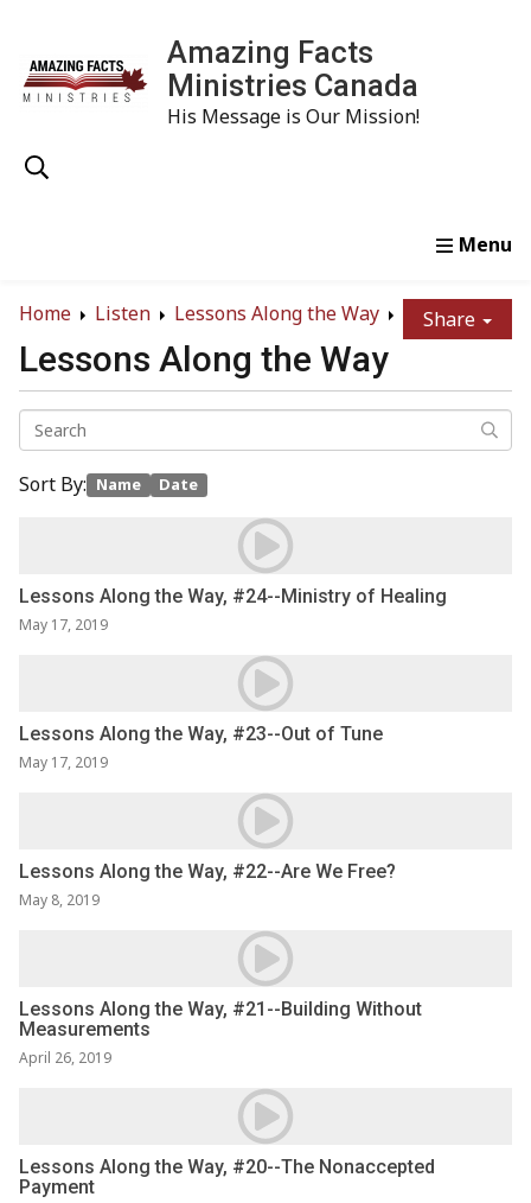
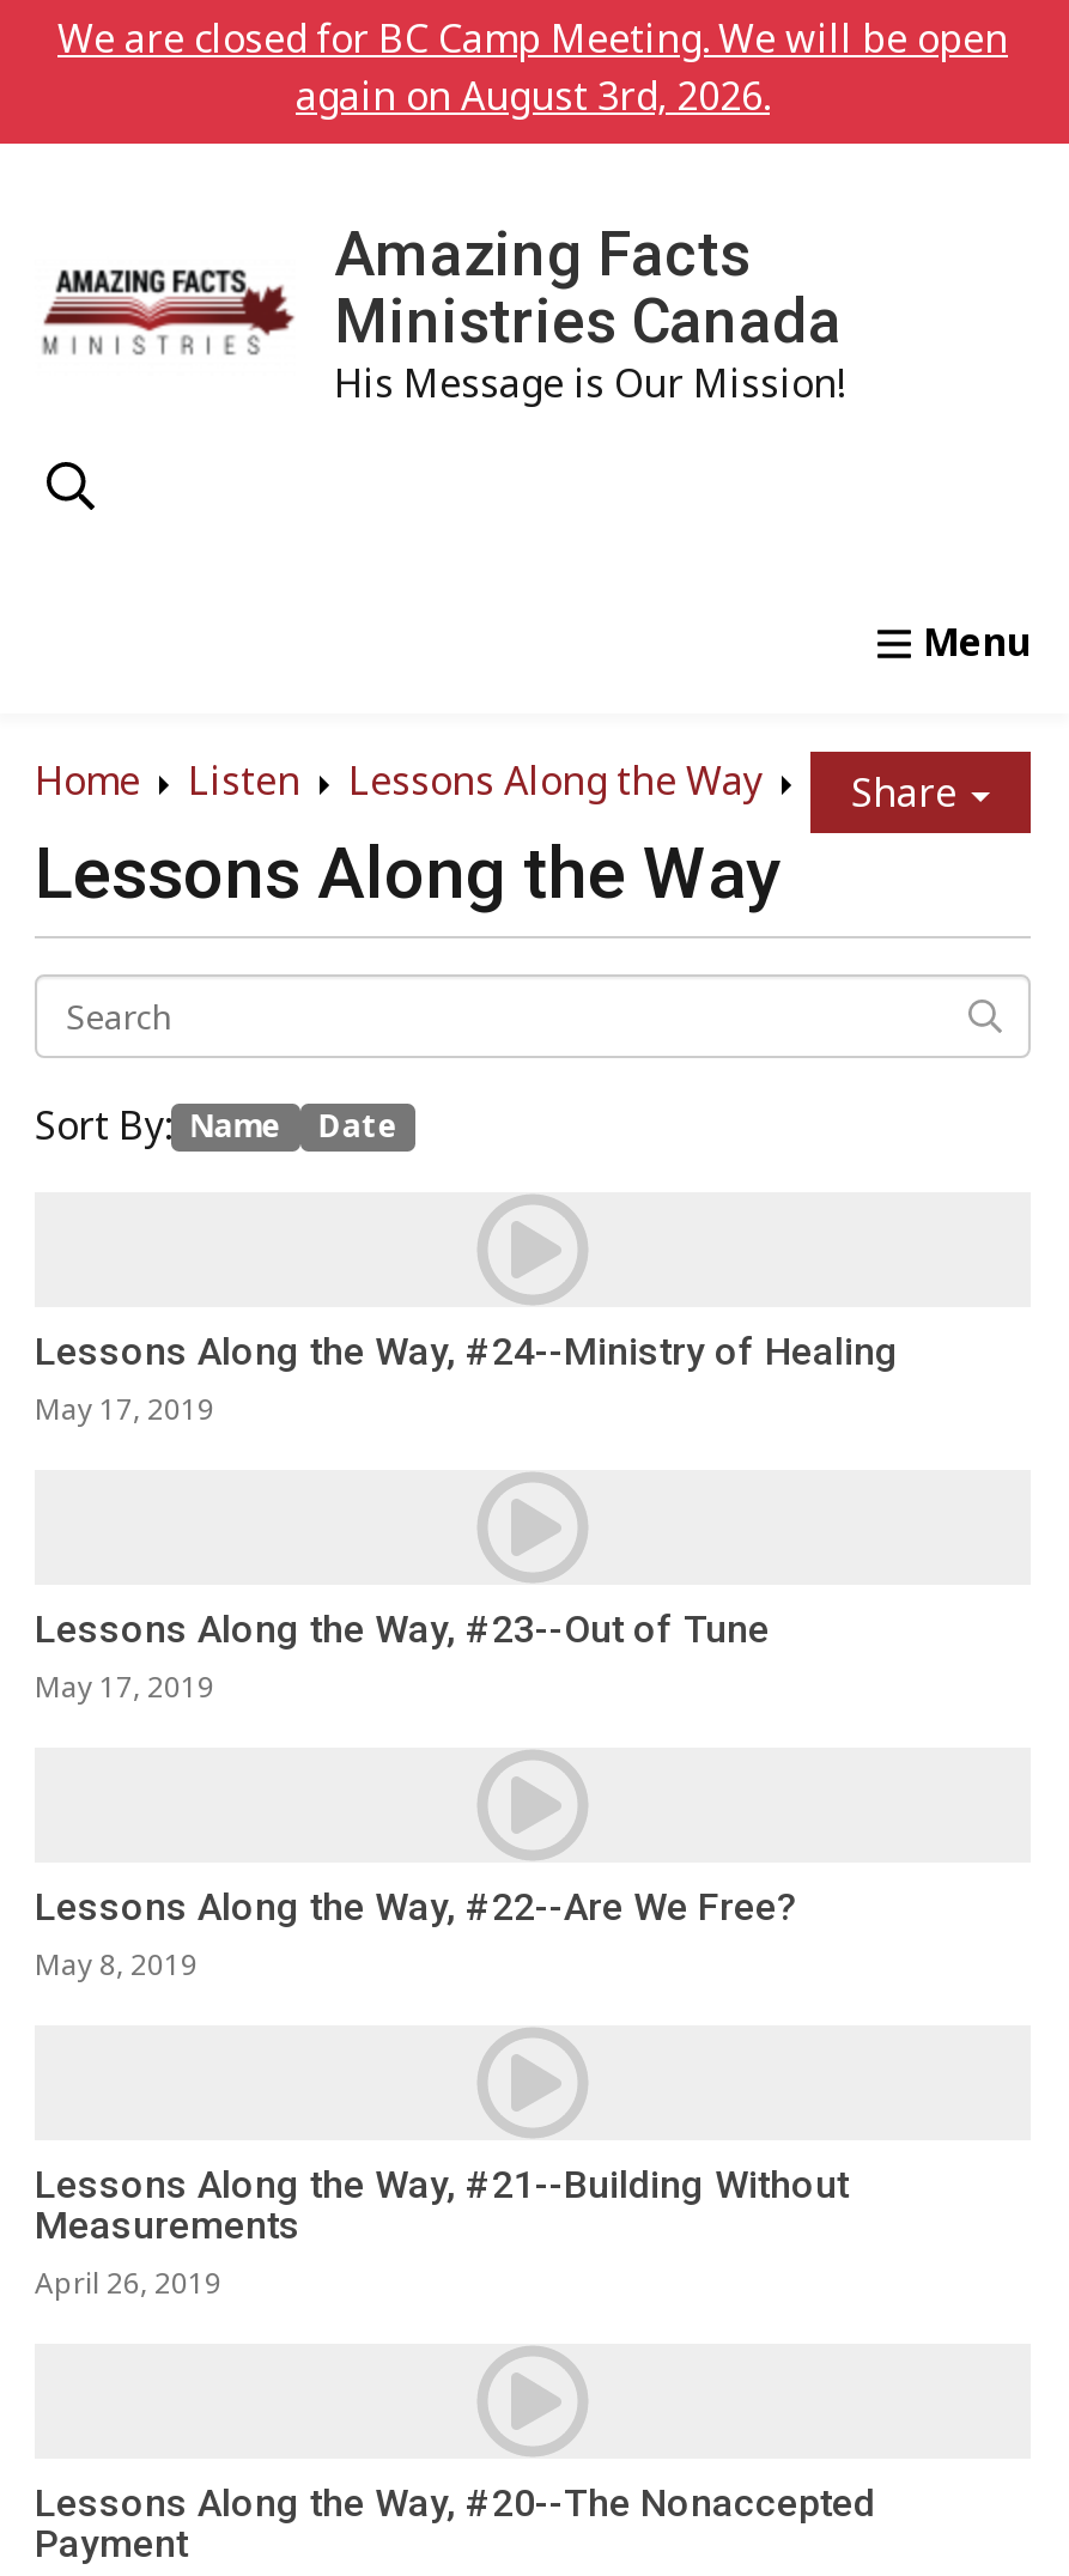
none -> [57,12,1008,122] We are closed for BC Camp Meeting. We will be open | again on August 3rd, 2026.

